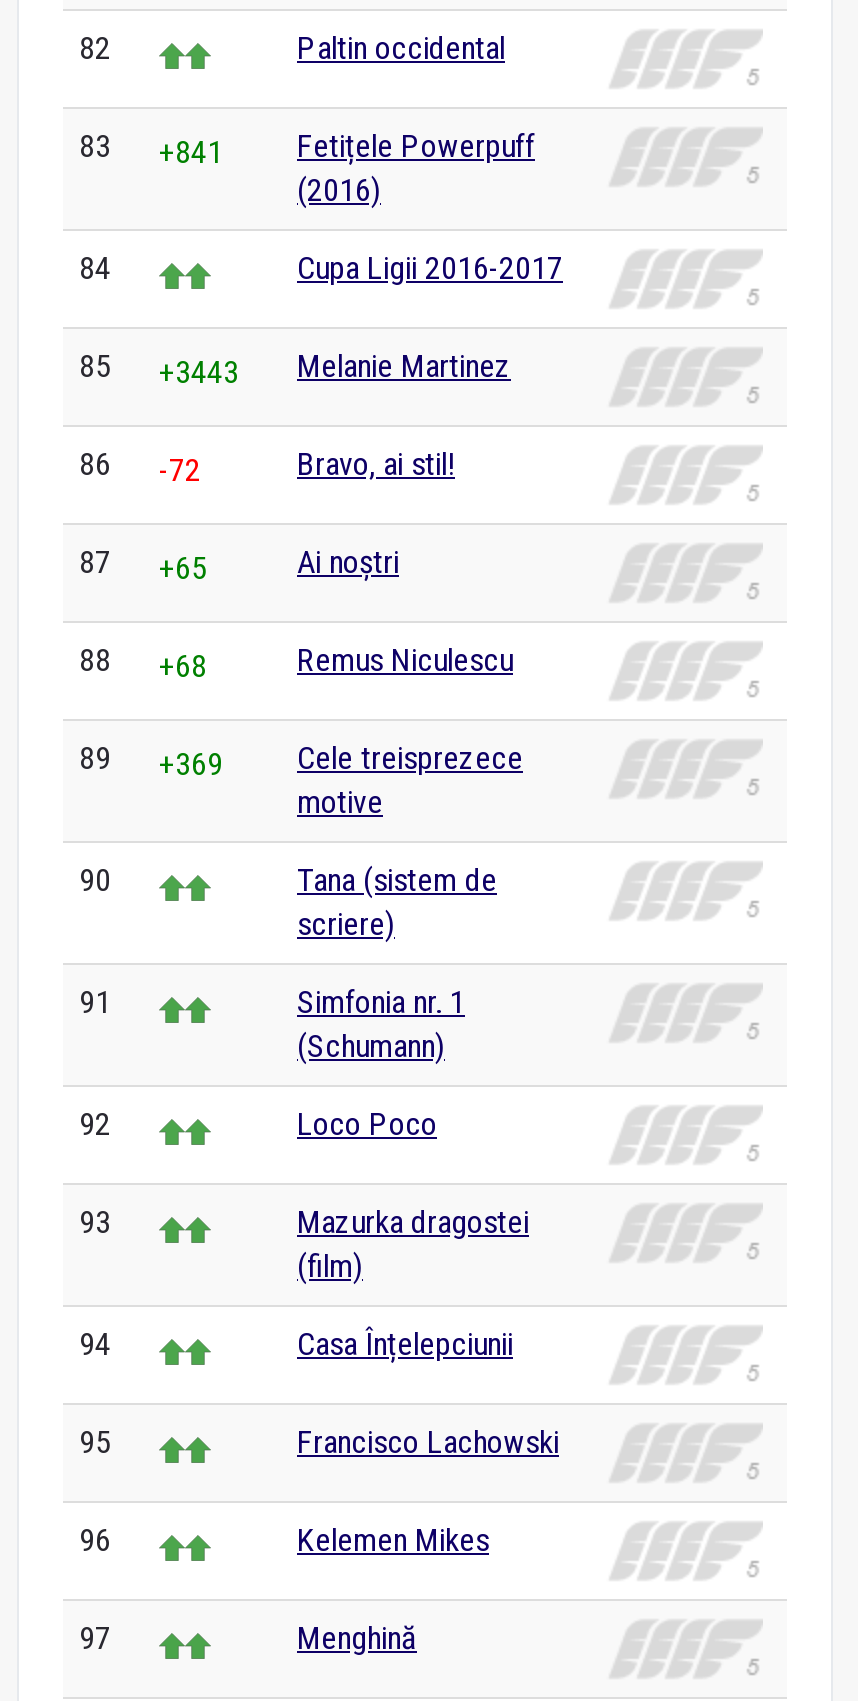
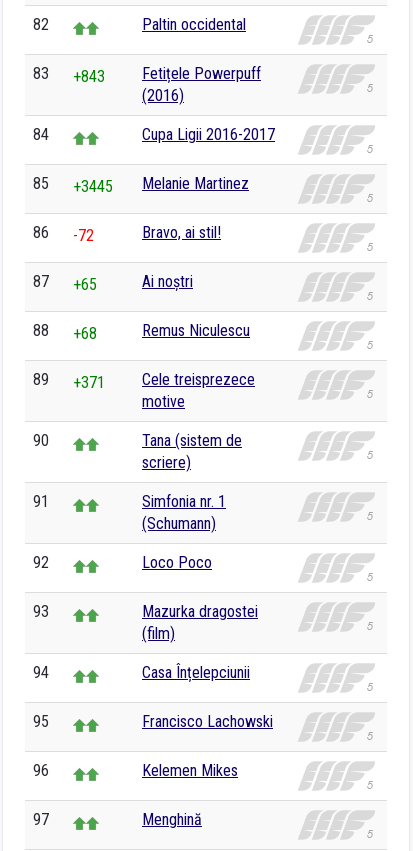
[79,127,535,171] 83 +841 Fetițele Powerpuff -> [33,64,261,86] 83 +843 Fetițele Powerpuff
[79,347,511,391] 85 +3443 Melanie Martinez -> [33,174,249,196] 85 +3445 Melanie Martinez
[79,739,523,783] 89 +369 Cele treisprezece -> [33,370,255,392] 89 +371 Cele treisprezece

